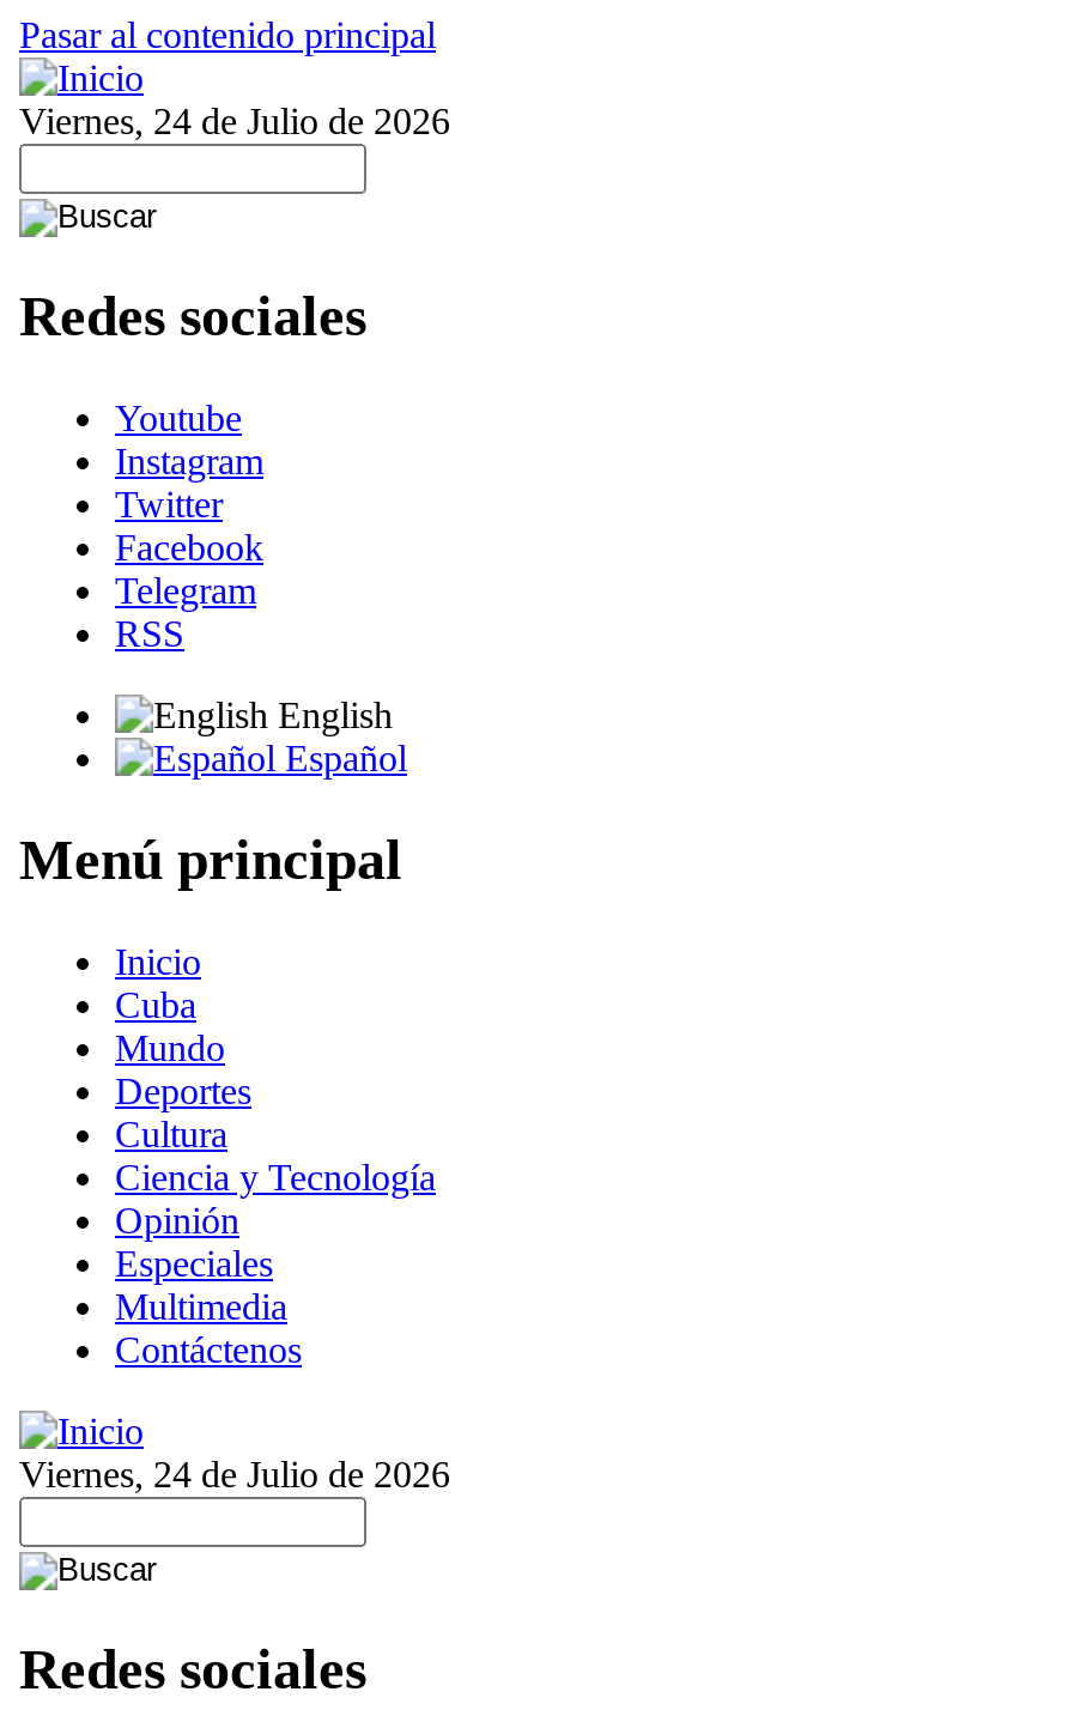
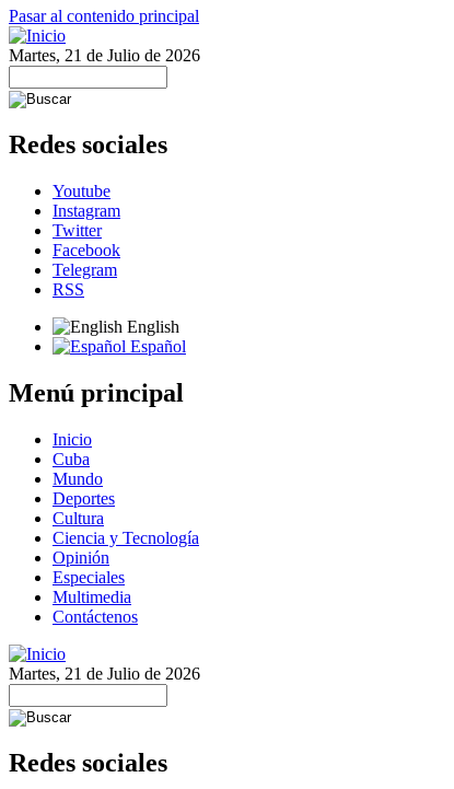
[19,101,450,141] Viernes, 24 de Julio de 2026 -> [9,46,200,65] Martes, 21 de Julio de 2026
[19,1453,450,1493] Viernes, 24 de Julio de 2026 -> [9,664,200,682] Martes, 21 de Julio de 2026

